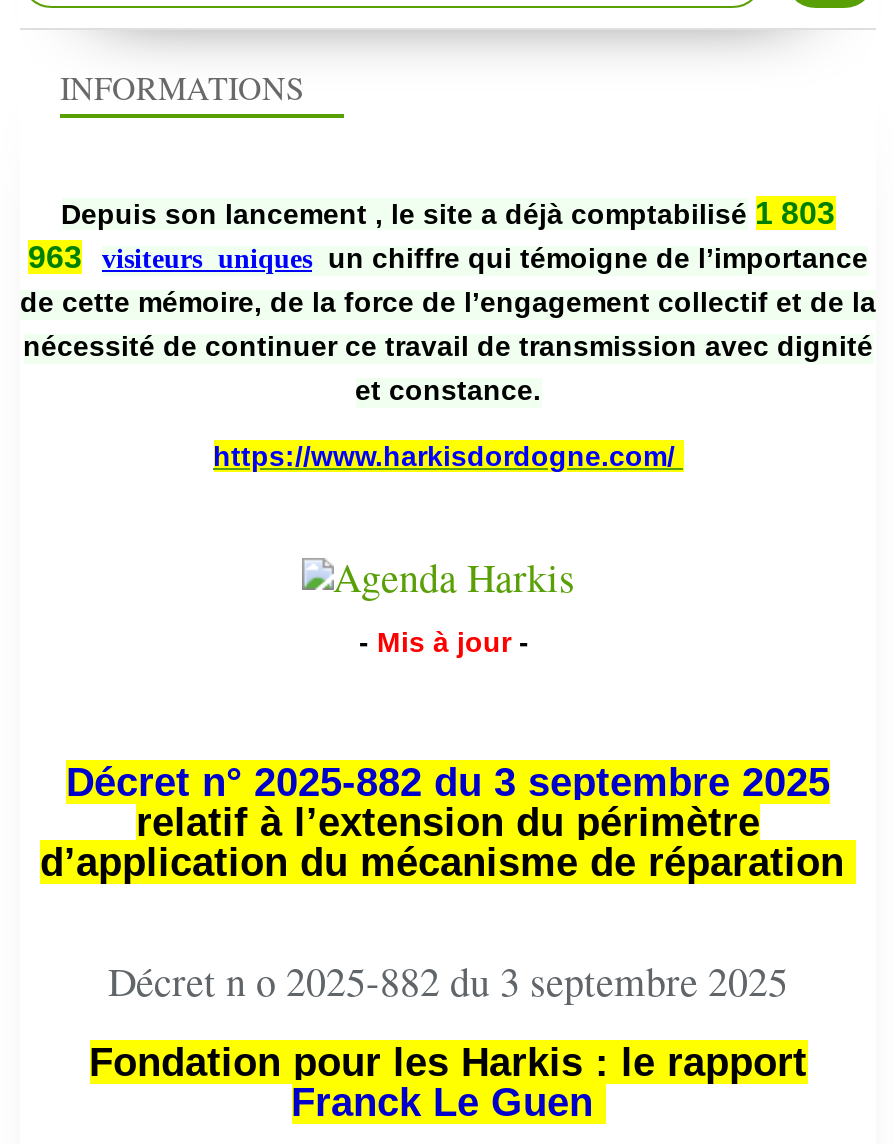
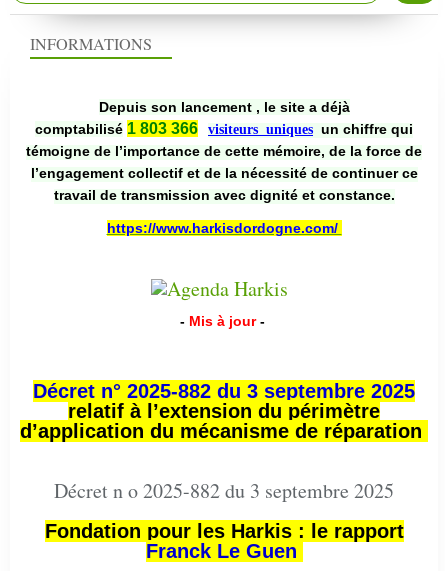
[20,196,876,406] Depuis son lancement , le site a déjà comptabilisé 1 803 | 963 | visiteurs uniques un chiffre qui témoigne de l’importance | de cette mémoire, de la force de l’engagement collectif et de la | nécessité de continuer ce travail de transmission avec dignité | et constance. -> [26,99,422,203] Depuis son lancement , le site a déjà | comptabilisé 1 803 366 | visiteurs uniques un chiffre qui | témoigne de l’importance de cette mémoire, de la force de | l’engagement collectif et de la nécessité de continuer ce | travail de transmission avec dignité et constance.

